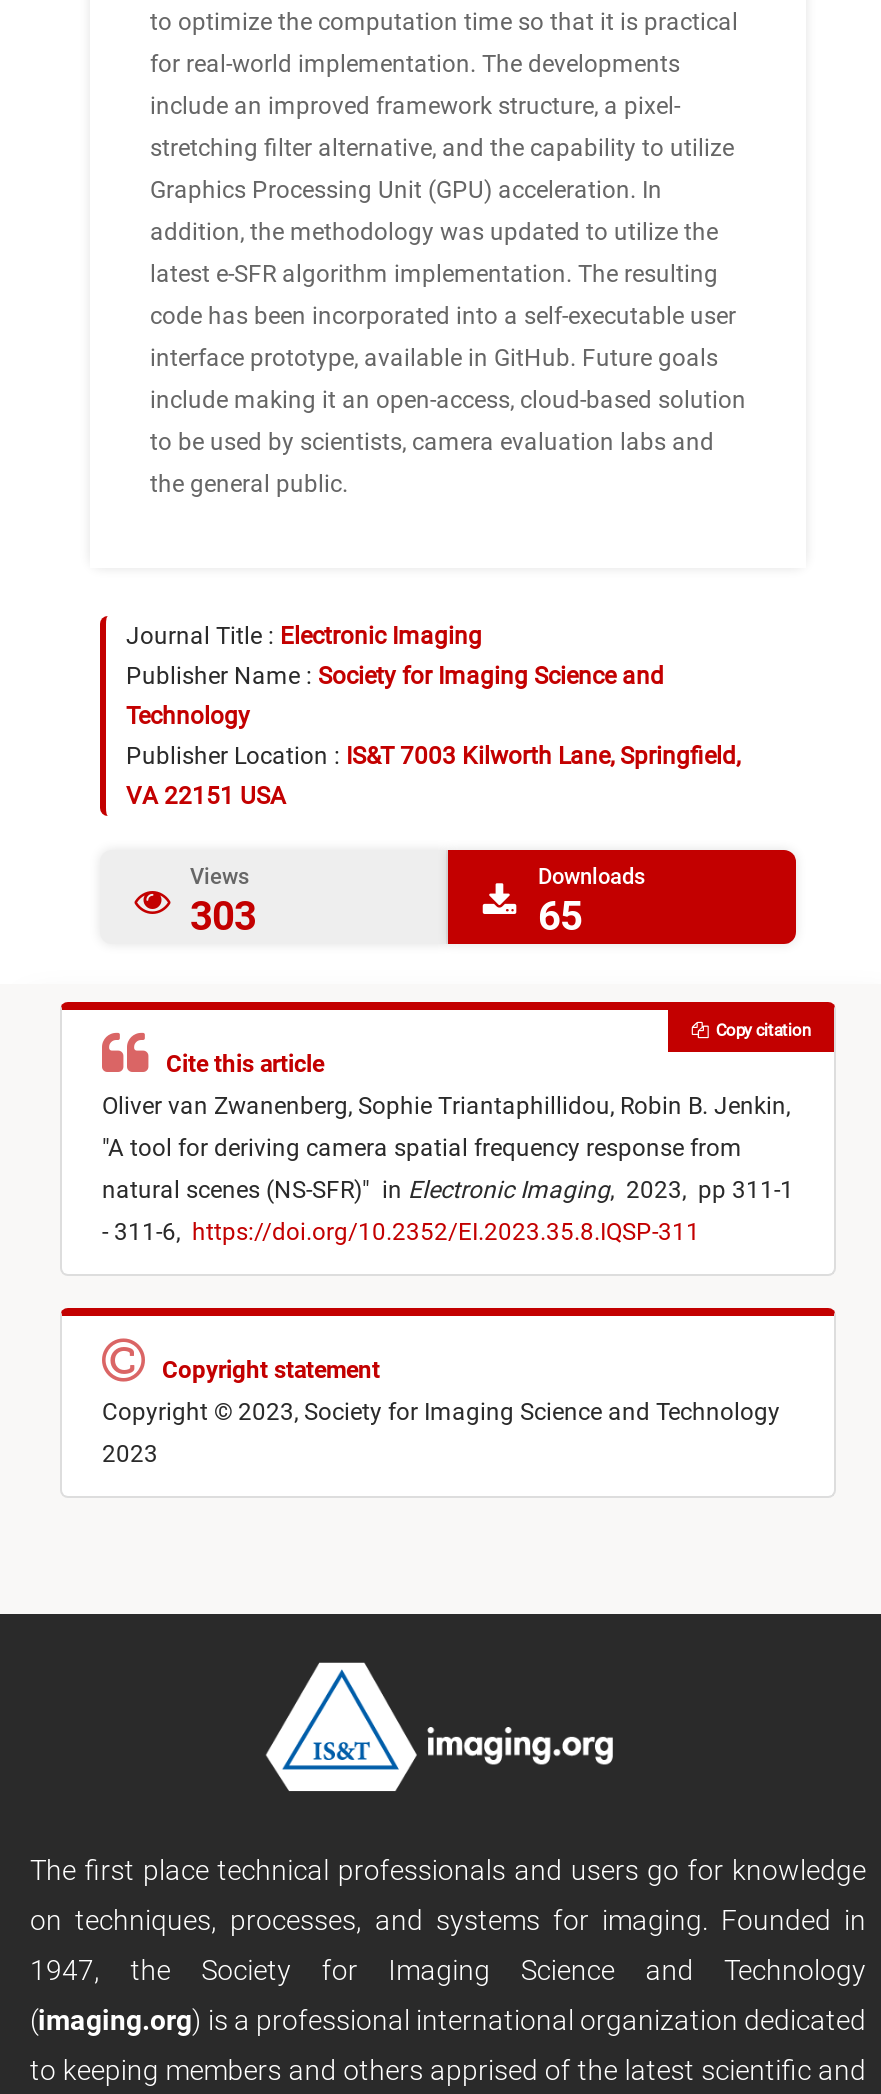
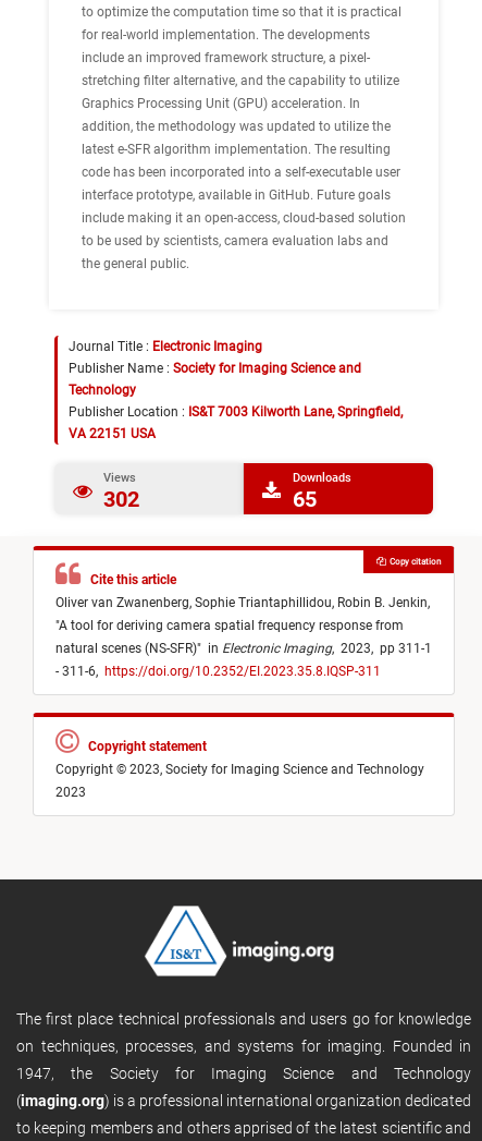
[190,892,256,940] 303 -> [103,486,139,512] 302

